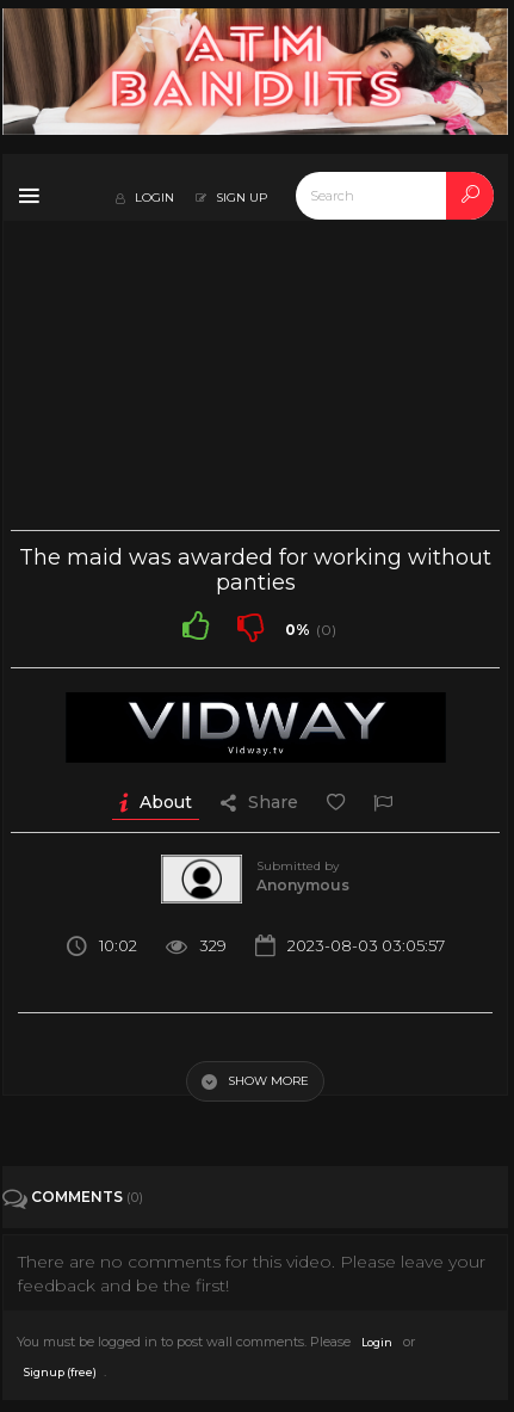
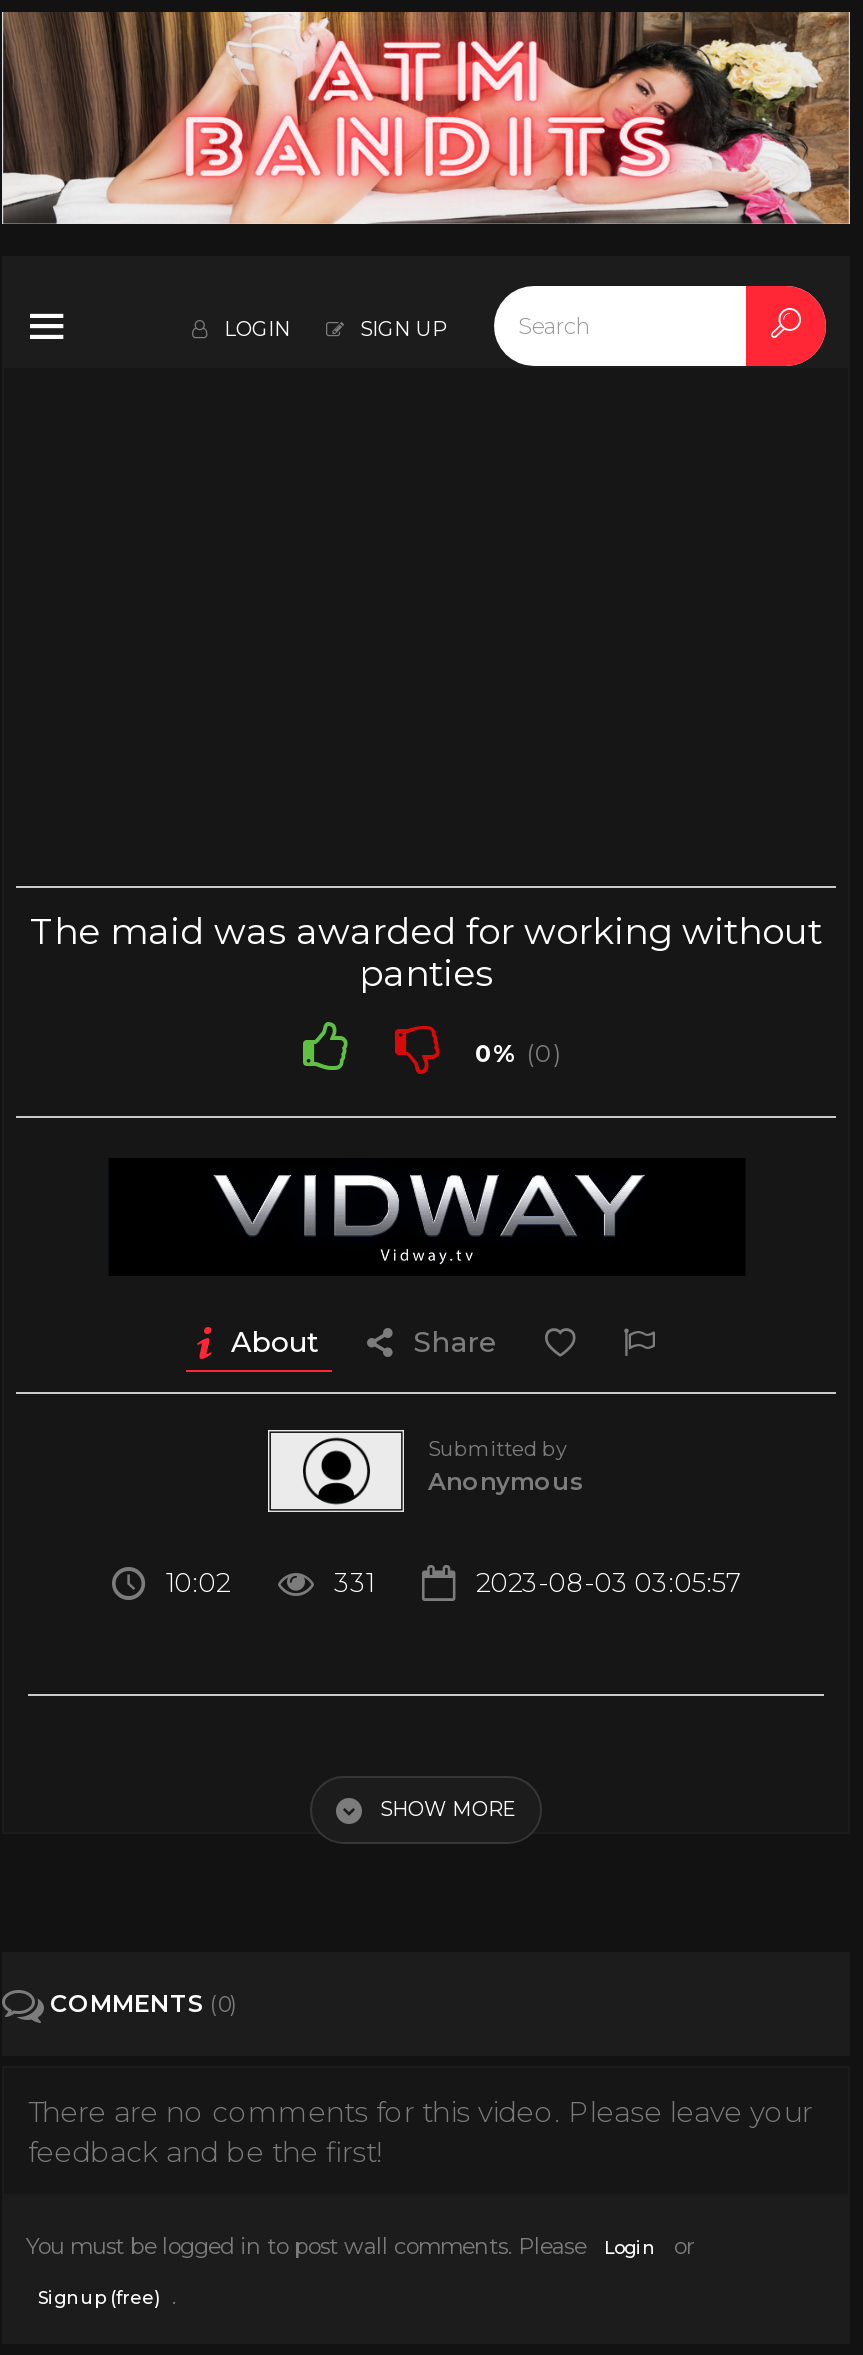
[199,936,226,955] 329 -> [334,1566,374,1598] 331

